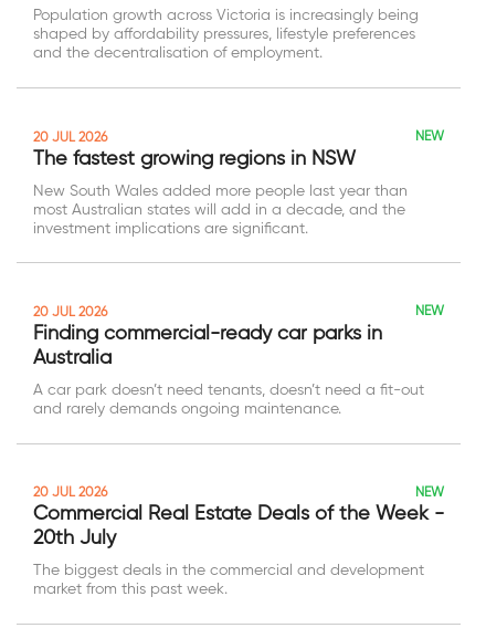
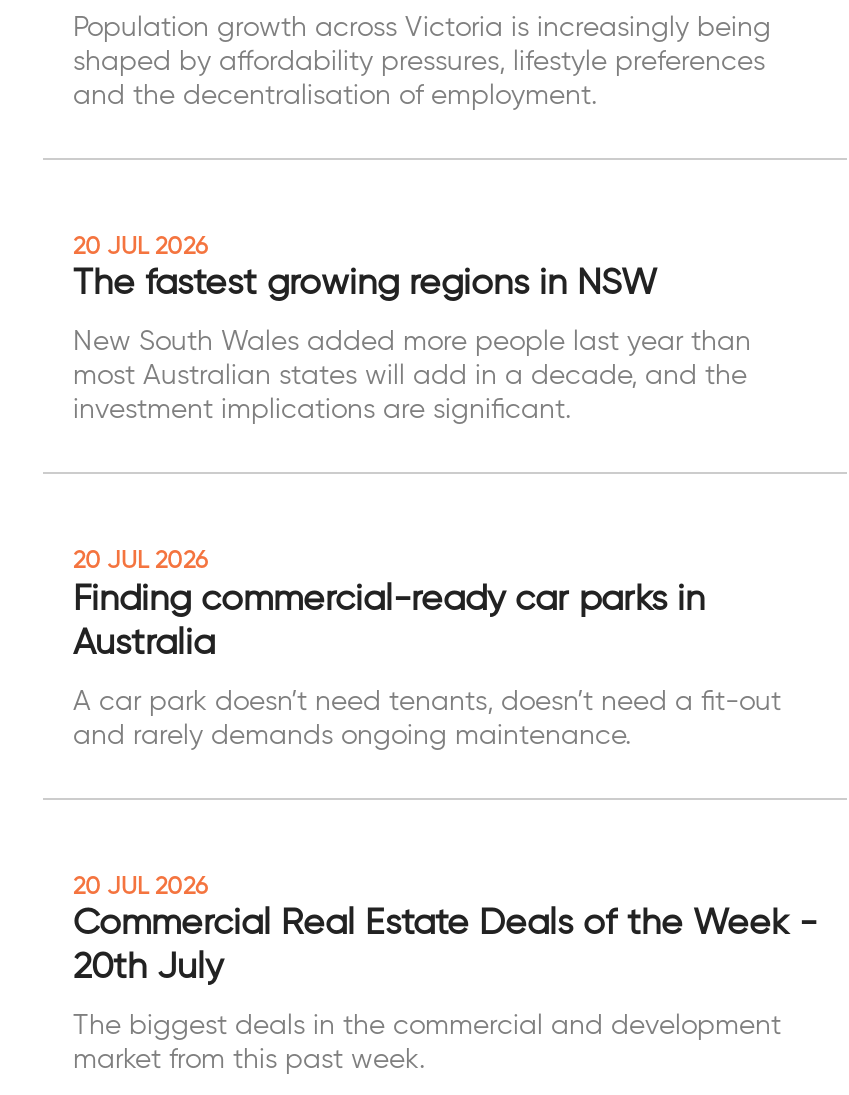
[415,130,444,144] NEW -> none
[415,306,444,319] NEW -> none
[415,486,444,500] NEW -> none

